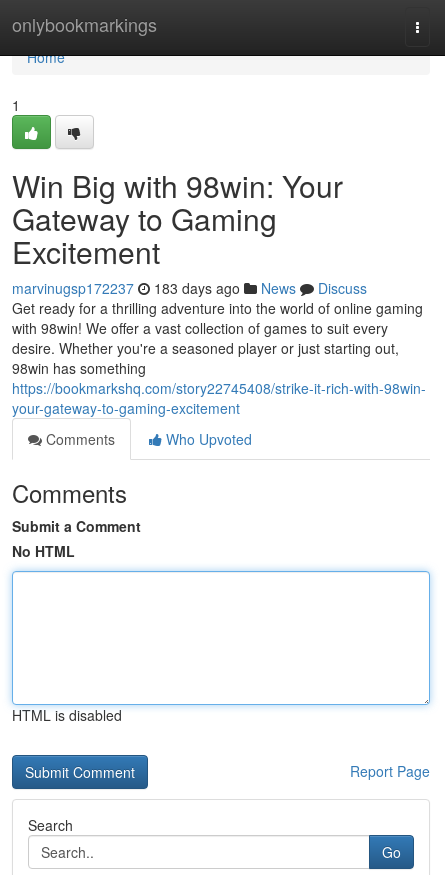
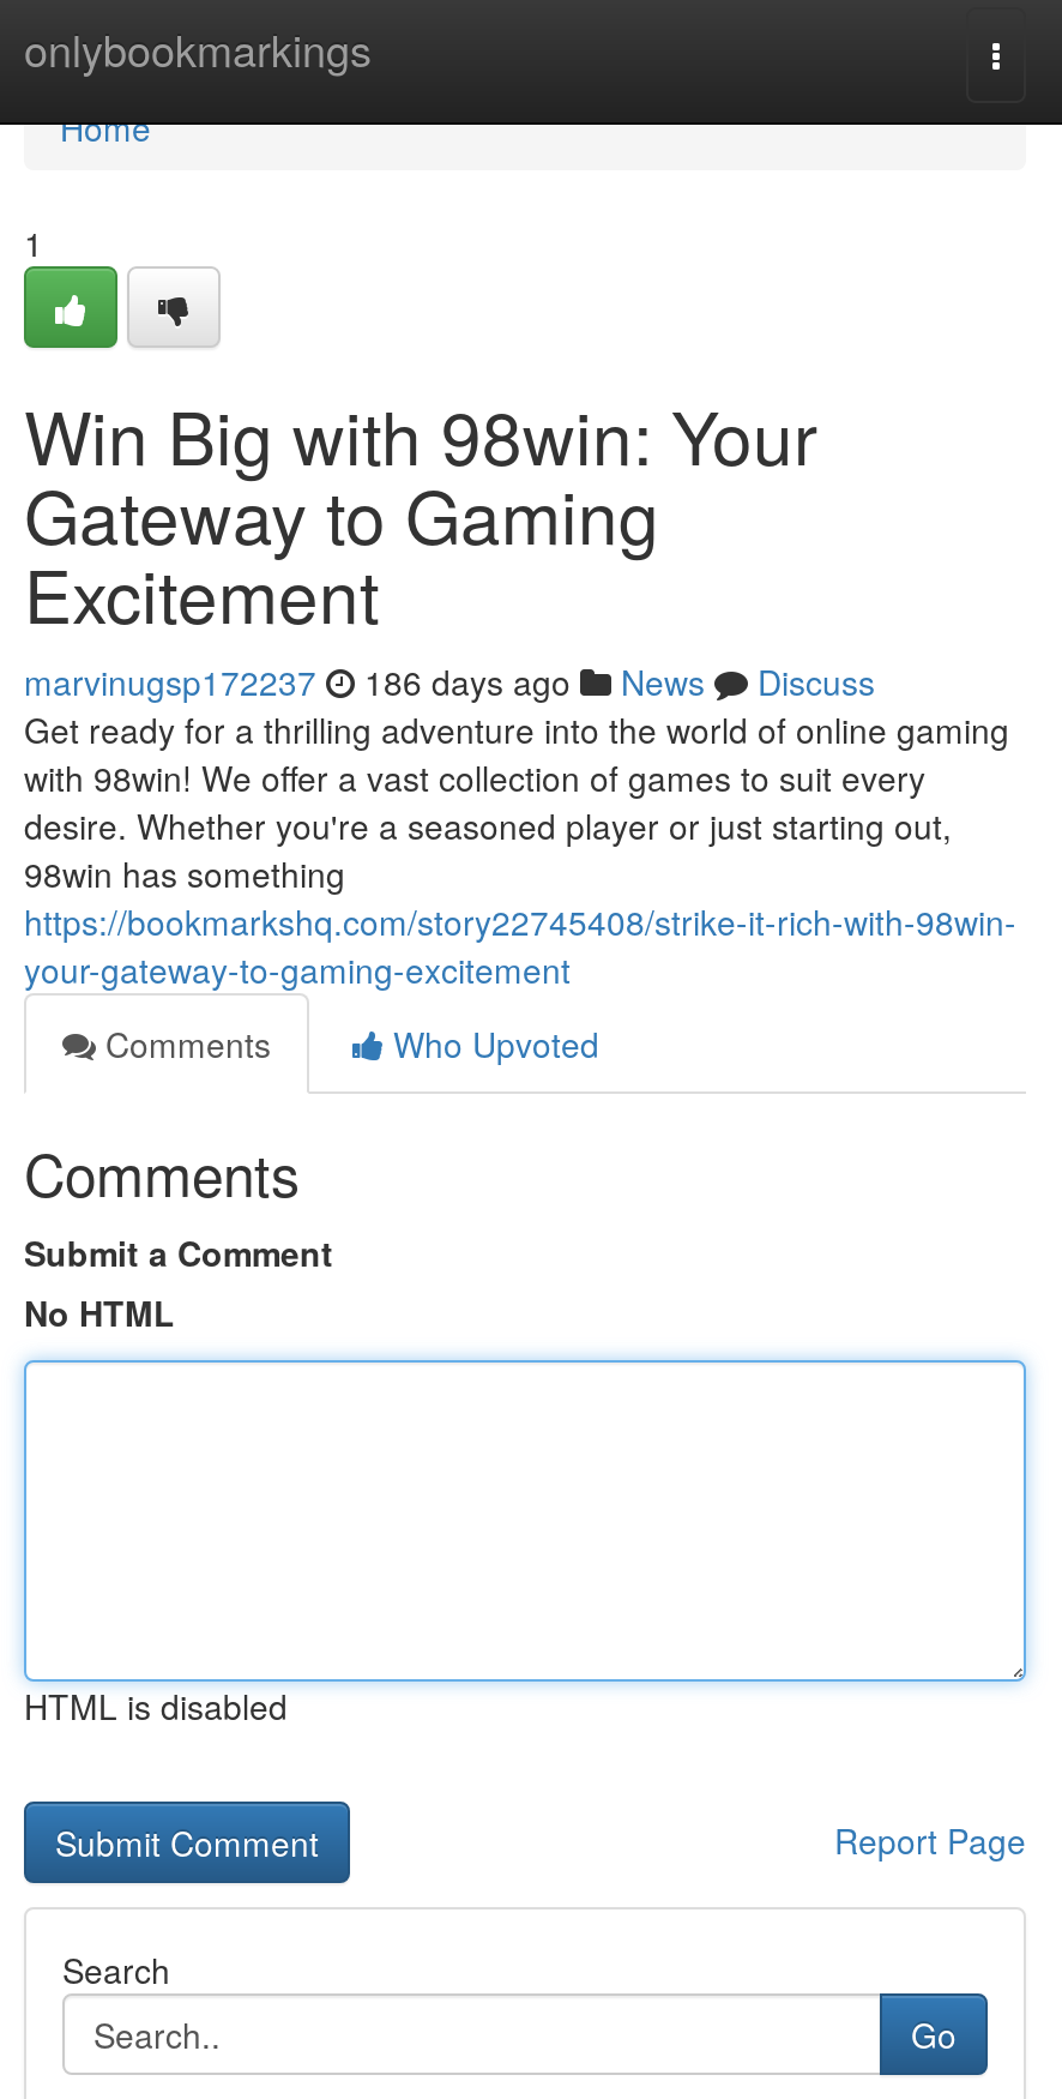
[12,278,367,298] marvinugsp172237 183 days ago News Discuss -> [24,657,875,705] marvinugsp172237 186 days ago News Discuss

